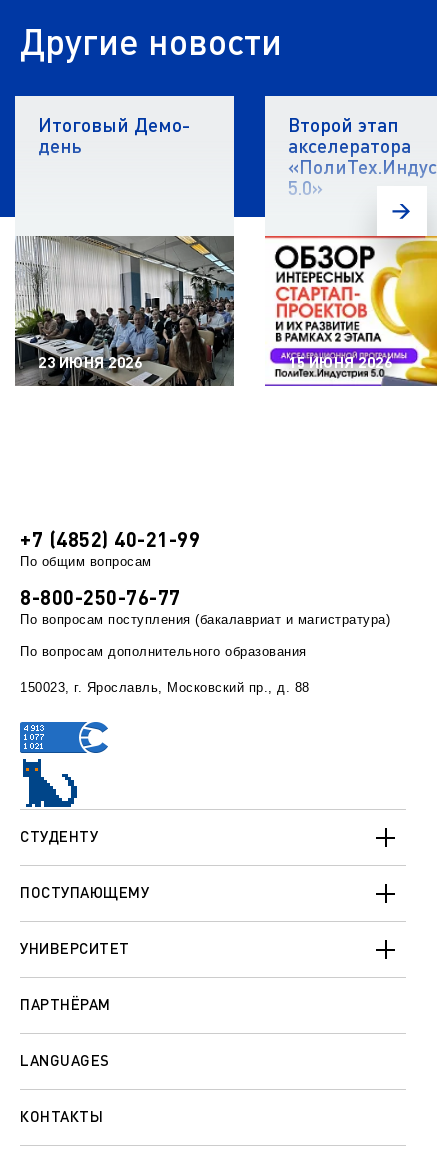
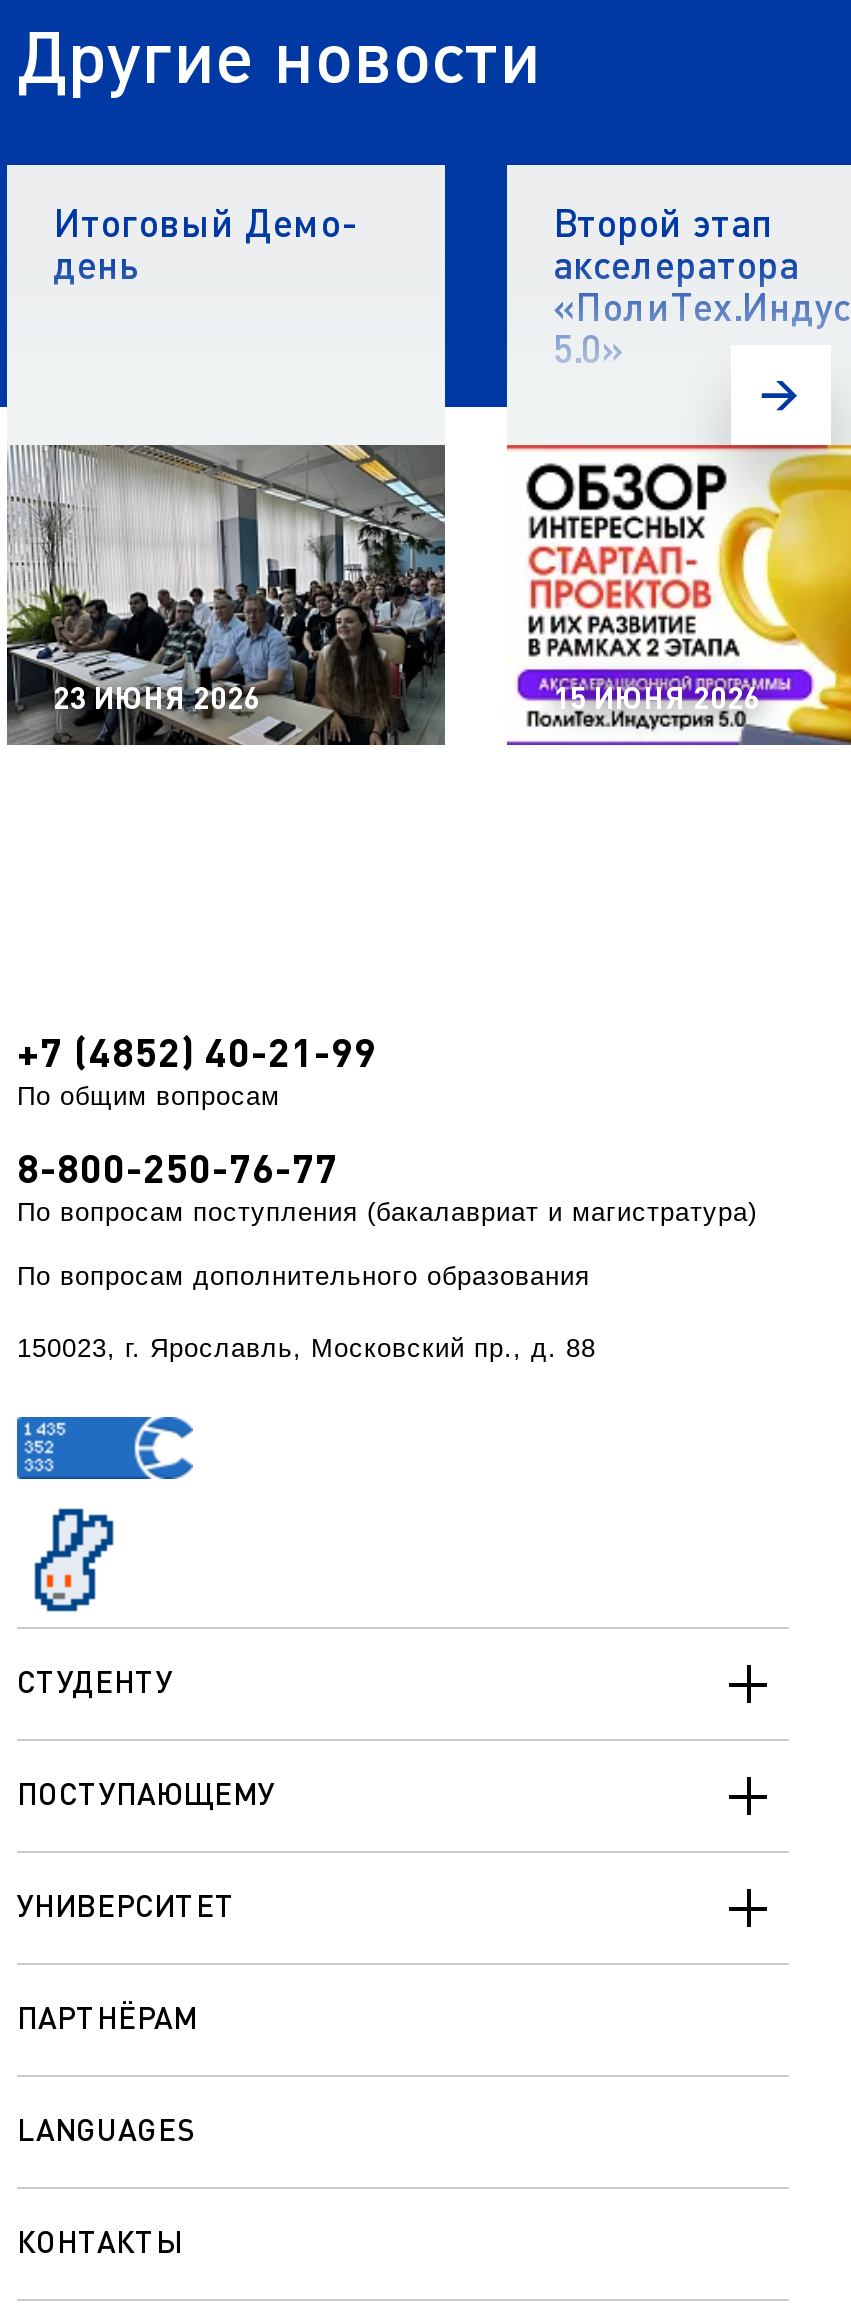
[22,758,78,808] [image] -> [23,1491,125,1613] [image]

